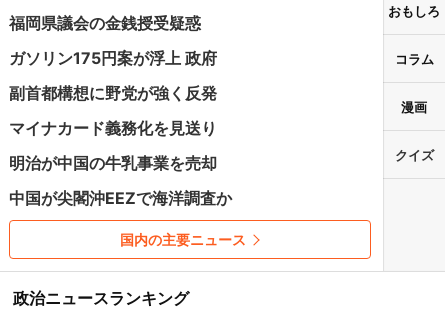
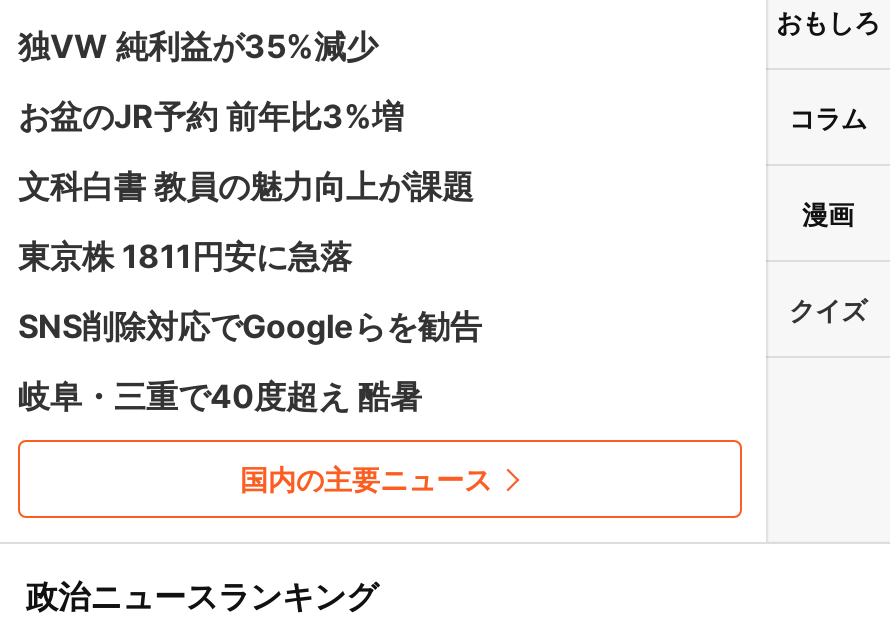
[9,13,201,33] 福岡県議会の金銭授受疑惑 -> [18,26,378,66] 独VW 純利益が35%減少
[9,48,217,68] ガソリン175円案が浮上 政府 -> [18,96,404,136] お盆のJR予約 前年比3%増
[9,83,217,103] 副首都構想に野党が強く反発 -> [18,166,474,206] 文科白書 教員の魅力向上が課題
[9,118,217,138] マイナカード義務化を見送り -> [18,236,352,276] 東京株 1811円安に急落
[9,153,217,173] 明治が中国の牛乳事業を売却 -> [18,306,482,346] SNS削除対応でGoogleらを勧告
[9,188,232,208] 中国が尖閣沖EEZで海洋調査か -> [18,376,422,416] 岐阜・三重で40度超え 酷暑

